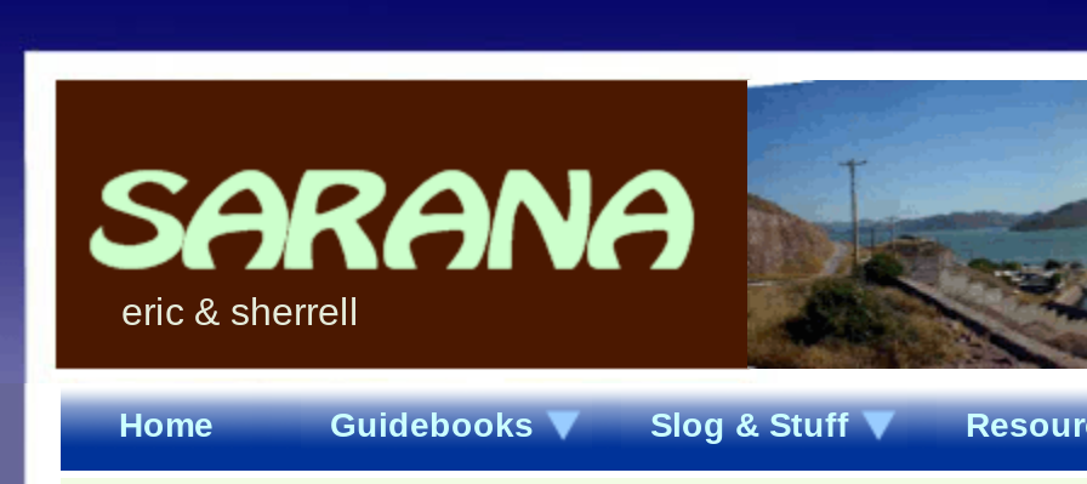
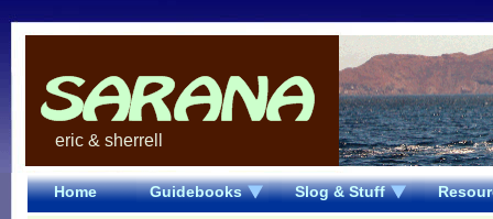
[745,78,1080,371] [image] -> [338,35,490,167] [image]

